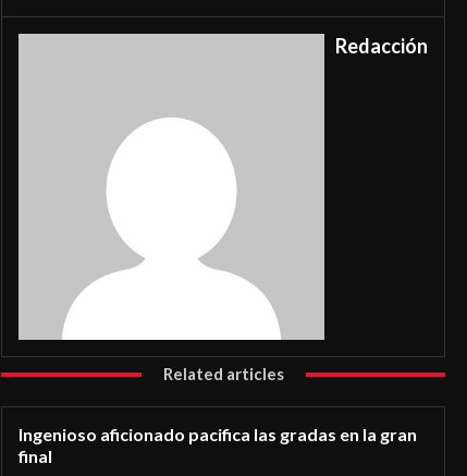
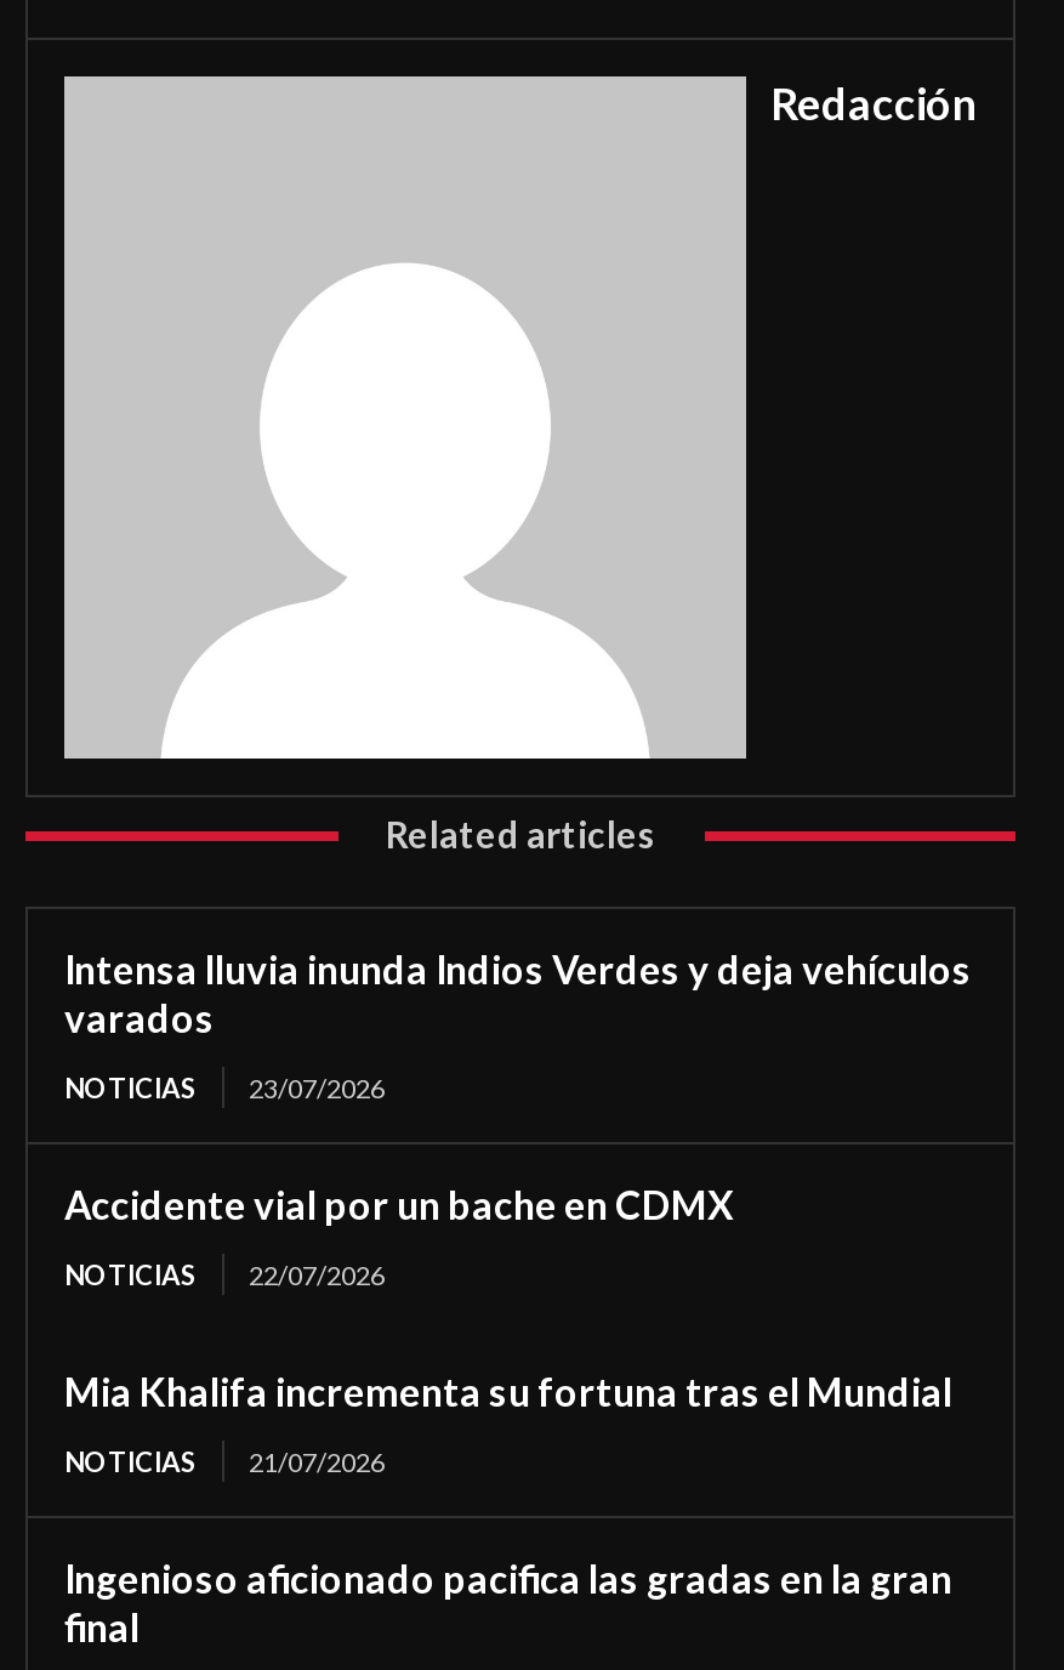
none -> [64,946,972,1478] Intensa lluvia inunda Indios Verdes y deja vehículos | varados | NOTICIAS | 23/07/2026 | Accidente vial por un bache en CDMX | NOTICIAS | 22/07/2026 | Mia Khalifa incrementa su fortuna tras el Mundial | NOTICIAS | 21/07/2026

